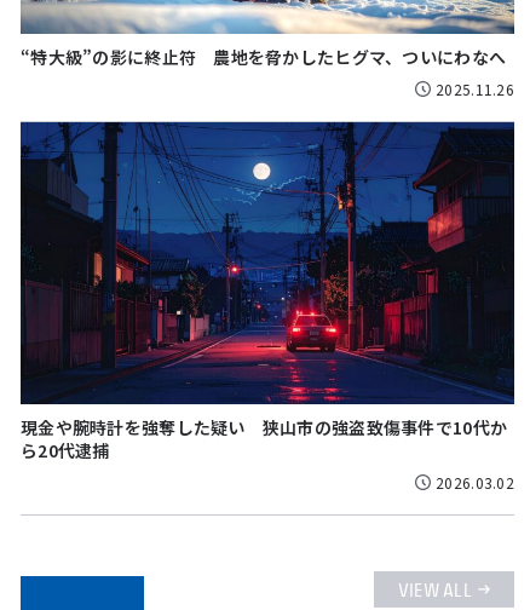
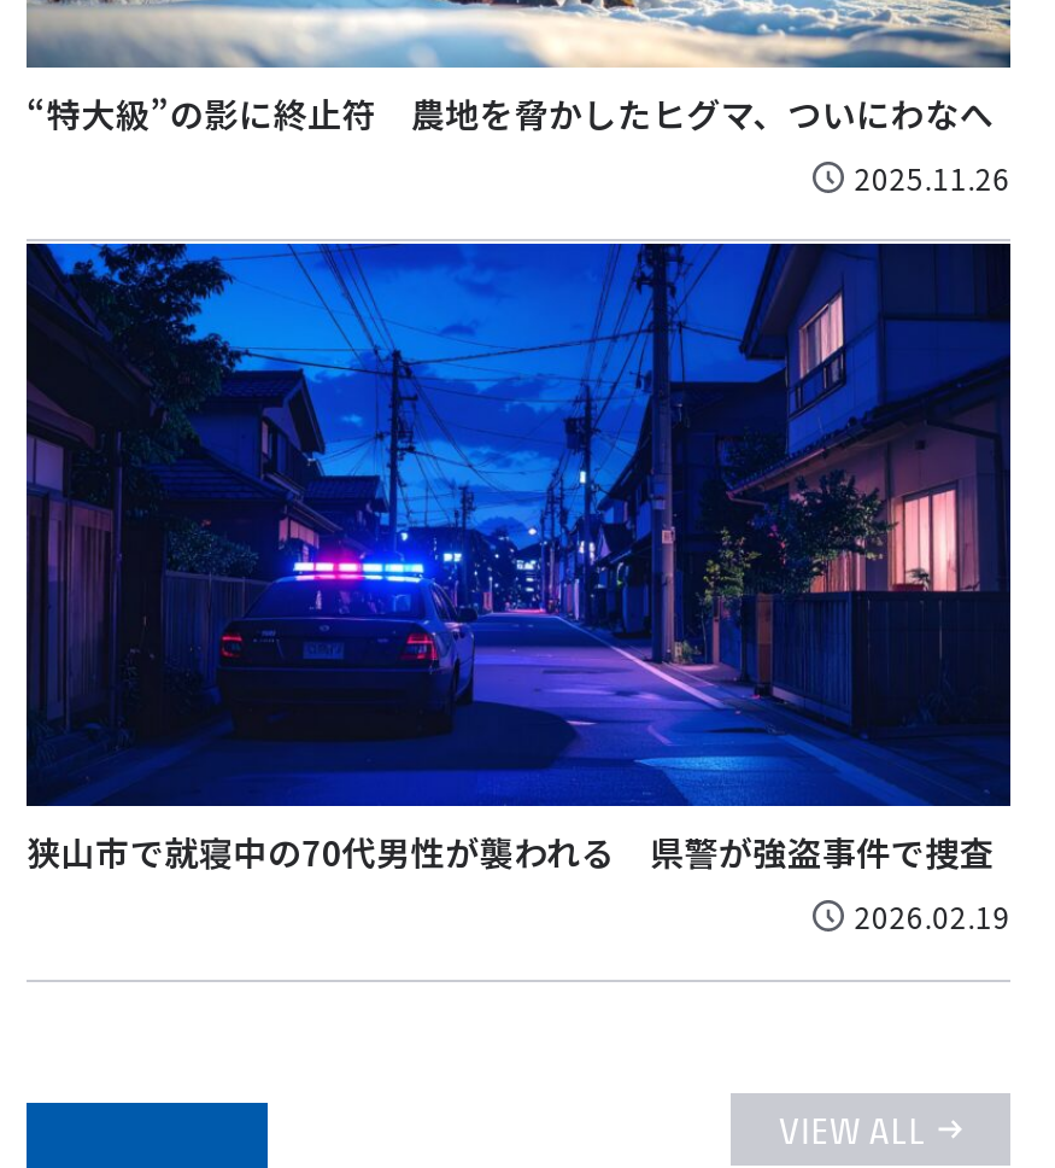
[21,121,514,492] [image] | 現金や腕時計を強奪した疑い 狭山市の強盗致傷事件で10代か | ら20代逮捕 | 2026.03.02 -> [24,241,1010,936] [image] | 狭山市で就寝中の70代男性が襲われる 県警が強盗事件で捜査 | 2026.02.19

